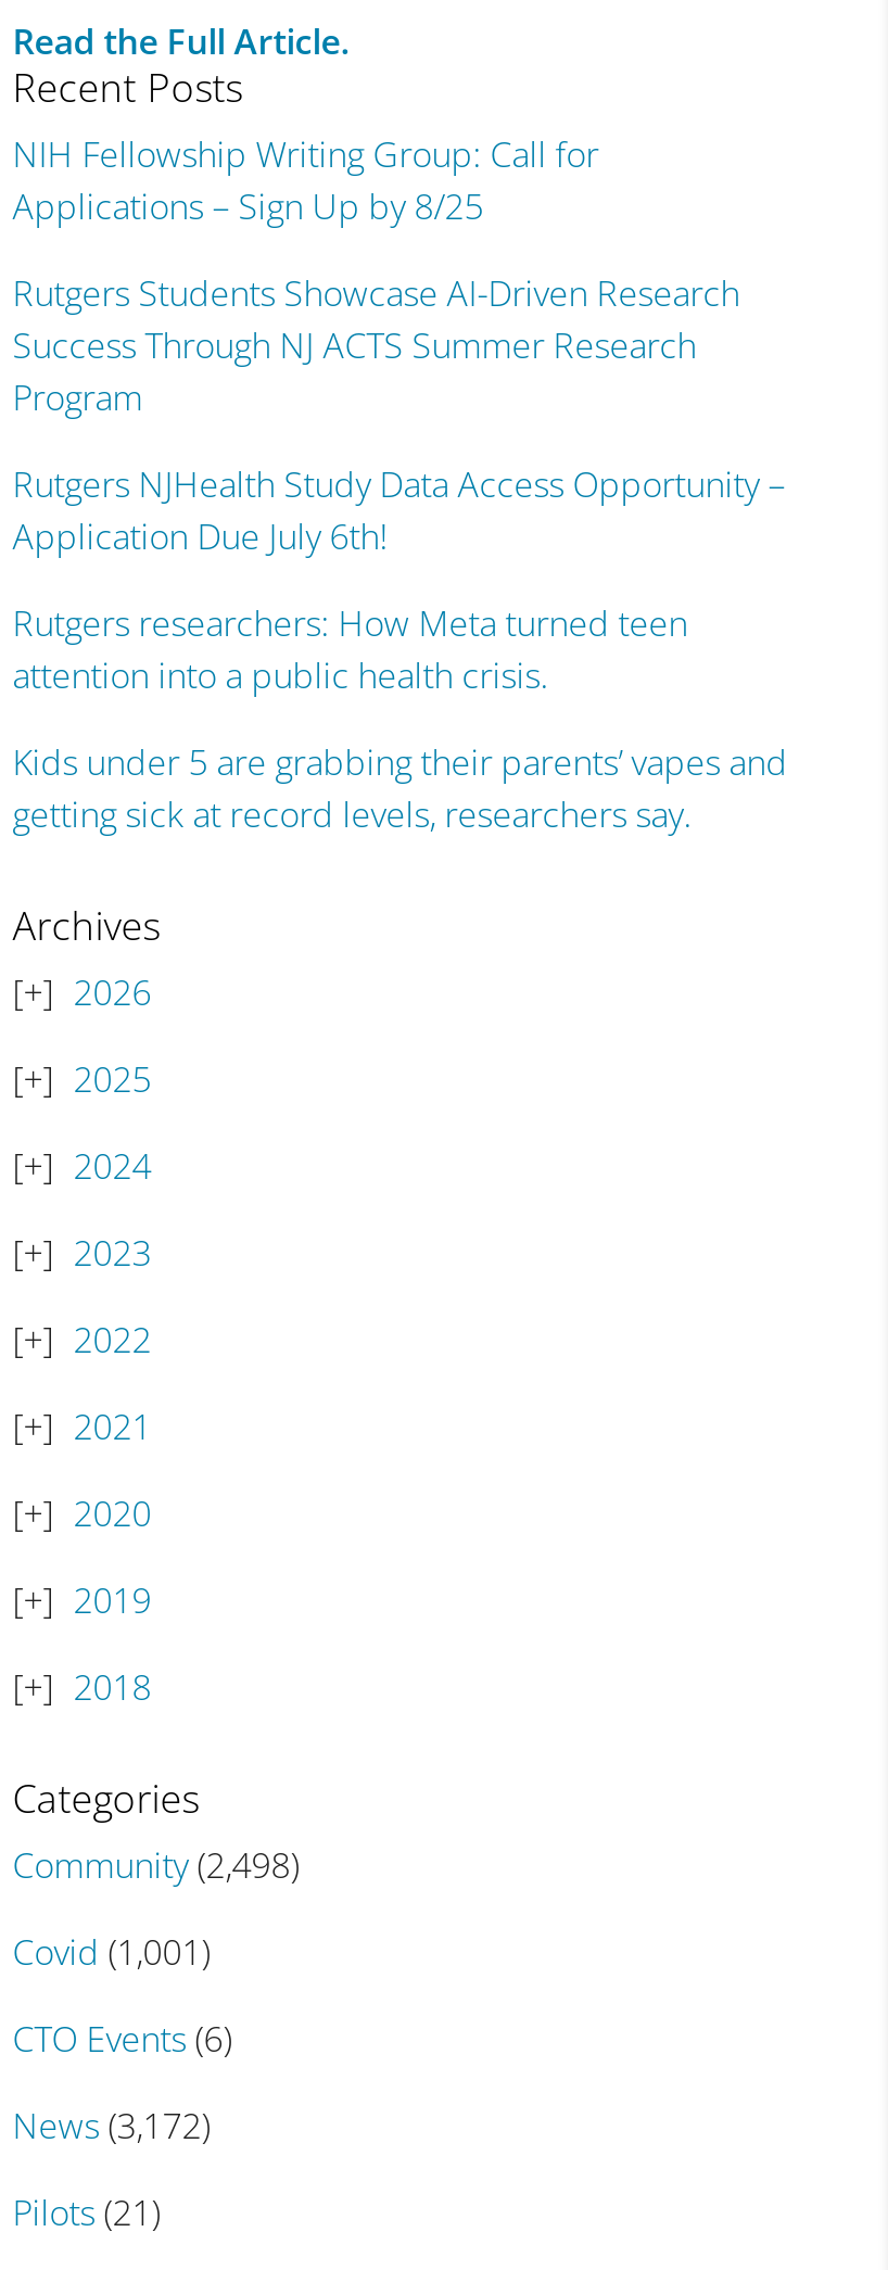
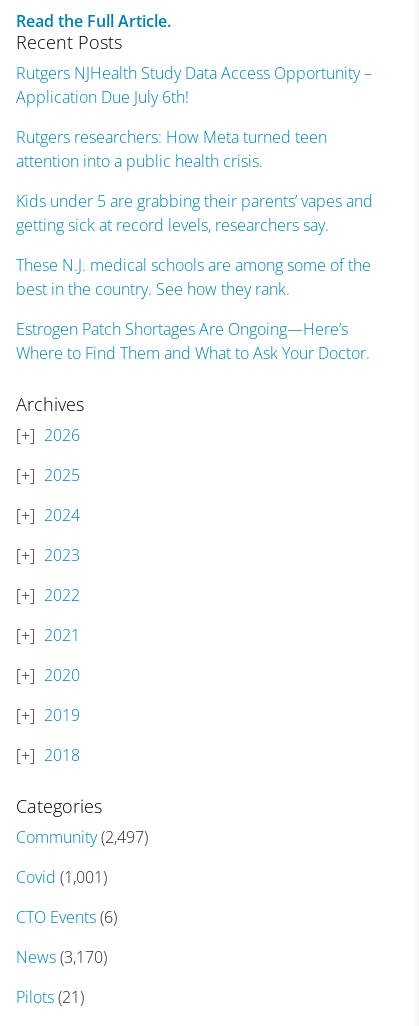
[13,130,740,421] NIH Fellowship Writing Group: Call for | Applications – Sign Up by 8/25 | Rutgers Students Showcase AI-Driven Research | Success Through NJ ACTS Summer Research | Program -> none
moved [13,460,788,838] -> [16,62,373,236]: Rutgers NJHealth Study Data Access Opportunity – | Application Due July 6th! | Rutgers researchers: How Meta turned teen | attention into a public health crisis. | Kids under 5 are grabbing their parents’ vapes and | getting sick at record levels, researchers say.
none -> [16,254,371,364] These N.J. medical schools are among some of the | best in the country. See how they rank. | Estrogen Patch Shortages Are Ongoing—Here’s | Where to Find Them and What to Ask Your Doctor.
[13,1841,299,1889] Community (2,498) -> [16,826,148,848] Community (2,497)
[13,2102,210,2149] News (3,172) -> [16,946,107,968] News (3,170)

